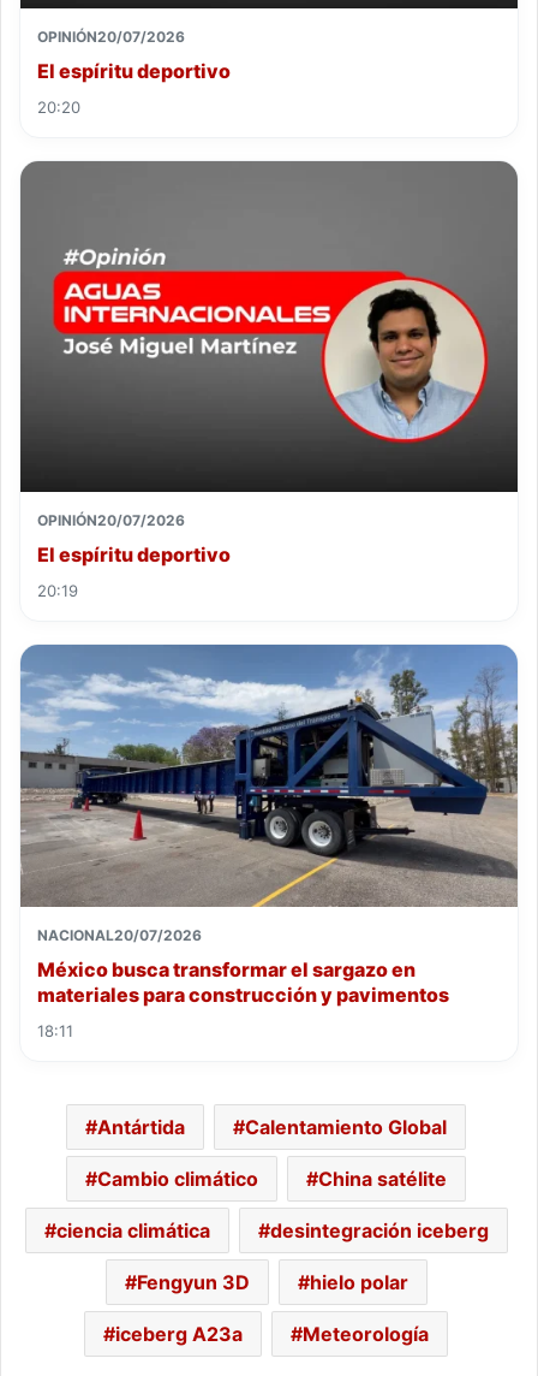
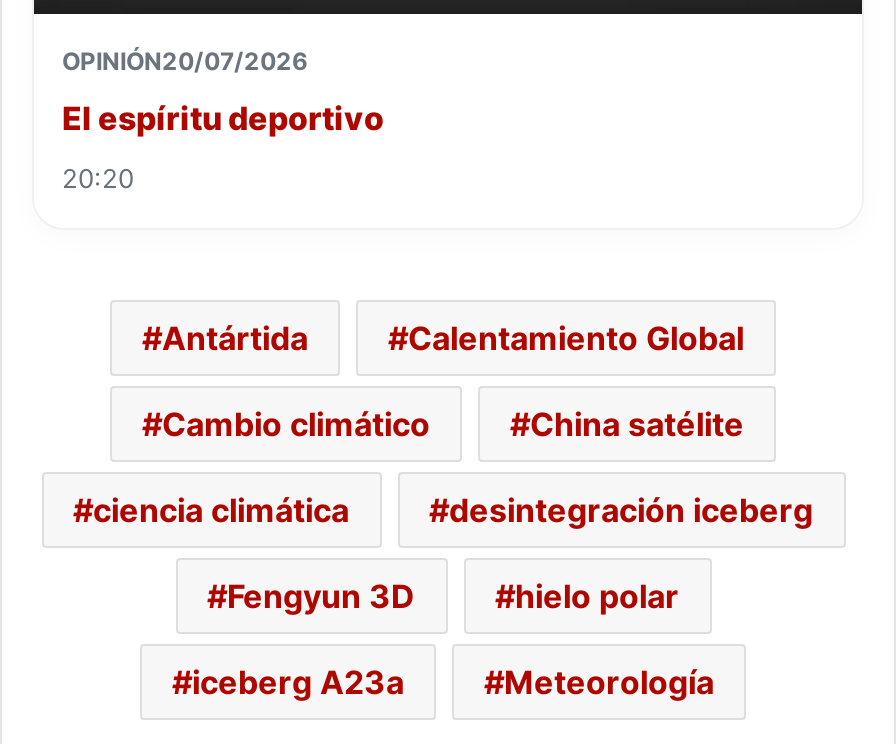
[20,160,518,445] [image] -> none
[37,512,231,601] OPINIÓN20/07/2026 | El espíritu deportivo | 20:19 -> none
[19,643,519,1041] [image] | NACIONAL20/07/2026 | México busca transformar el sargazo en | materiales para construcción y pavimentos | 18:11 -> none

